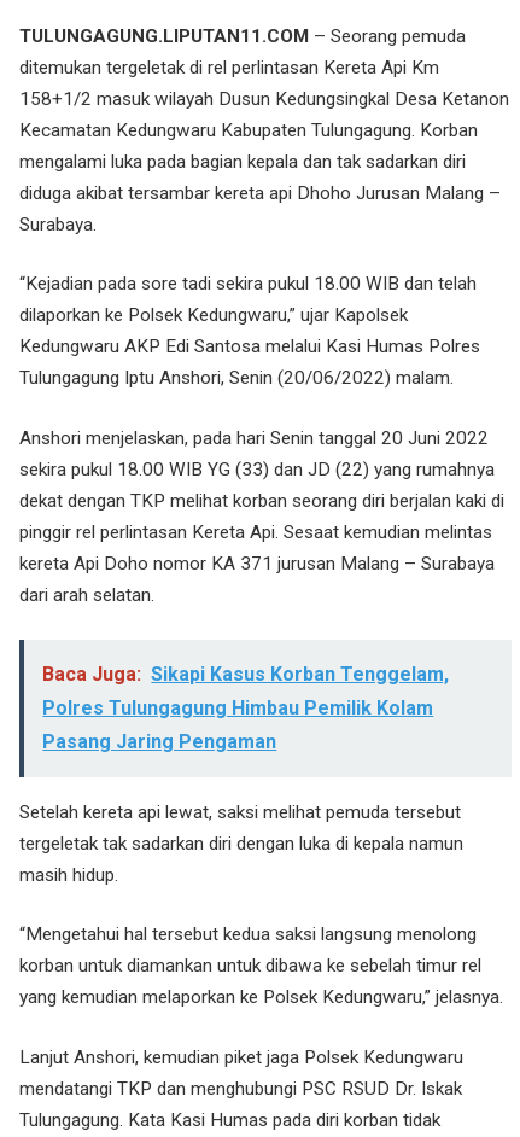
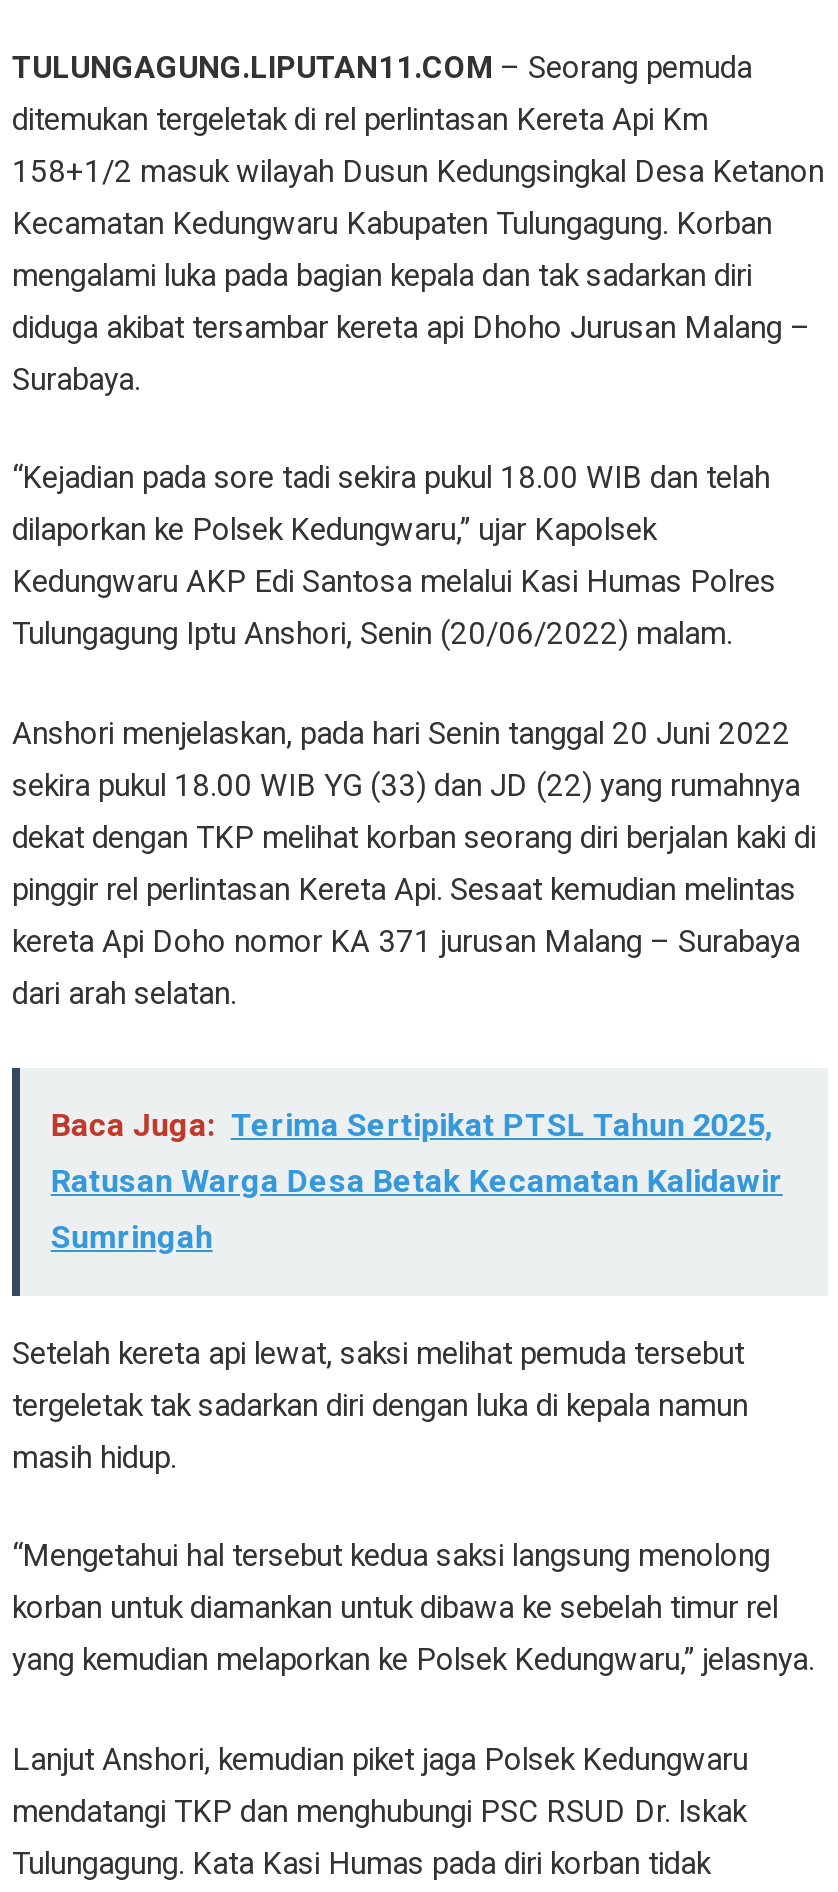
[43,663,449,685] Baca Juga: Sikapi Kasus Korban Tenggelam, -> [51,1106,773,1144] Baca Juga: Terima Sertipikat PTSL Tahun 2025,
[43,696,434,719] Polres Tulungagung Himbau Pemilik Kolam -> [51,1162,783,1200] Ratusan Warga Desa Betak Kecamatan Kalidawir
[43,730,277,753] Pasang Jaring Pengaman -> [51,1218,213,1256] Sumringah

